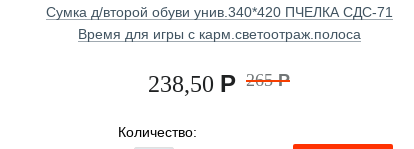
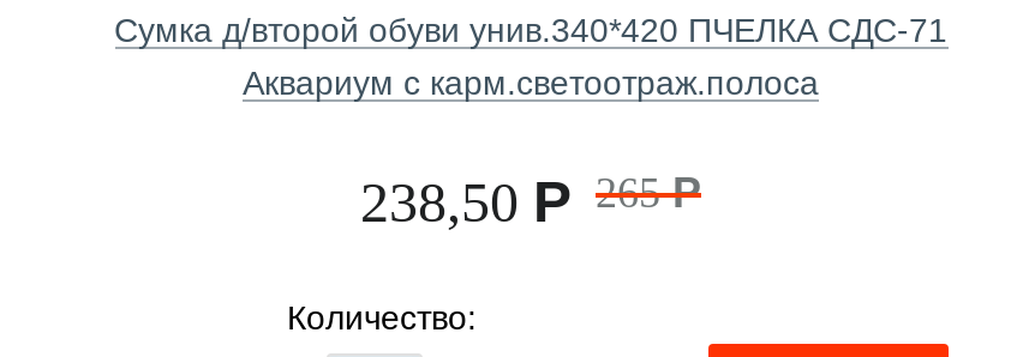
[77,26,360,42] Время для игры с карм.светоотраж.полоса -> [243,63,819,101] Аквариум с карм.светоотраж.полоса

